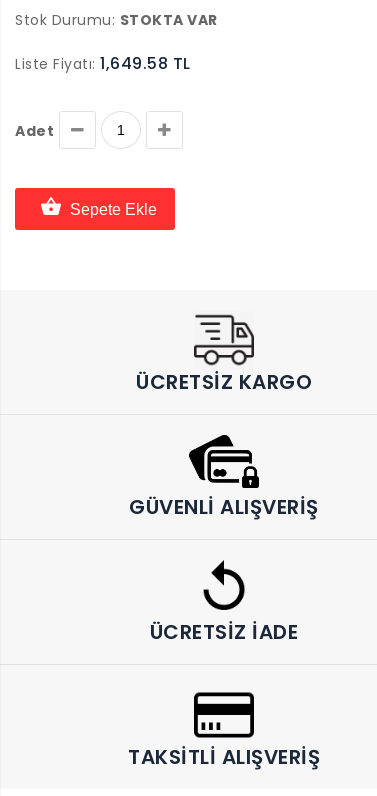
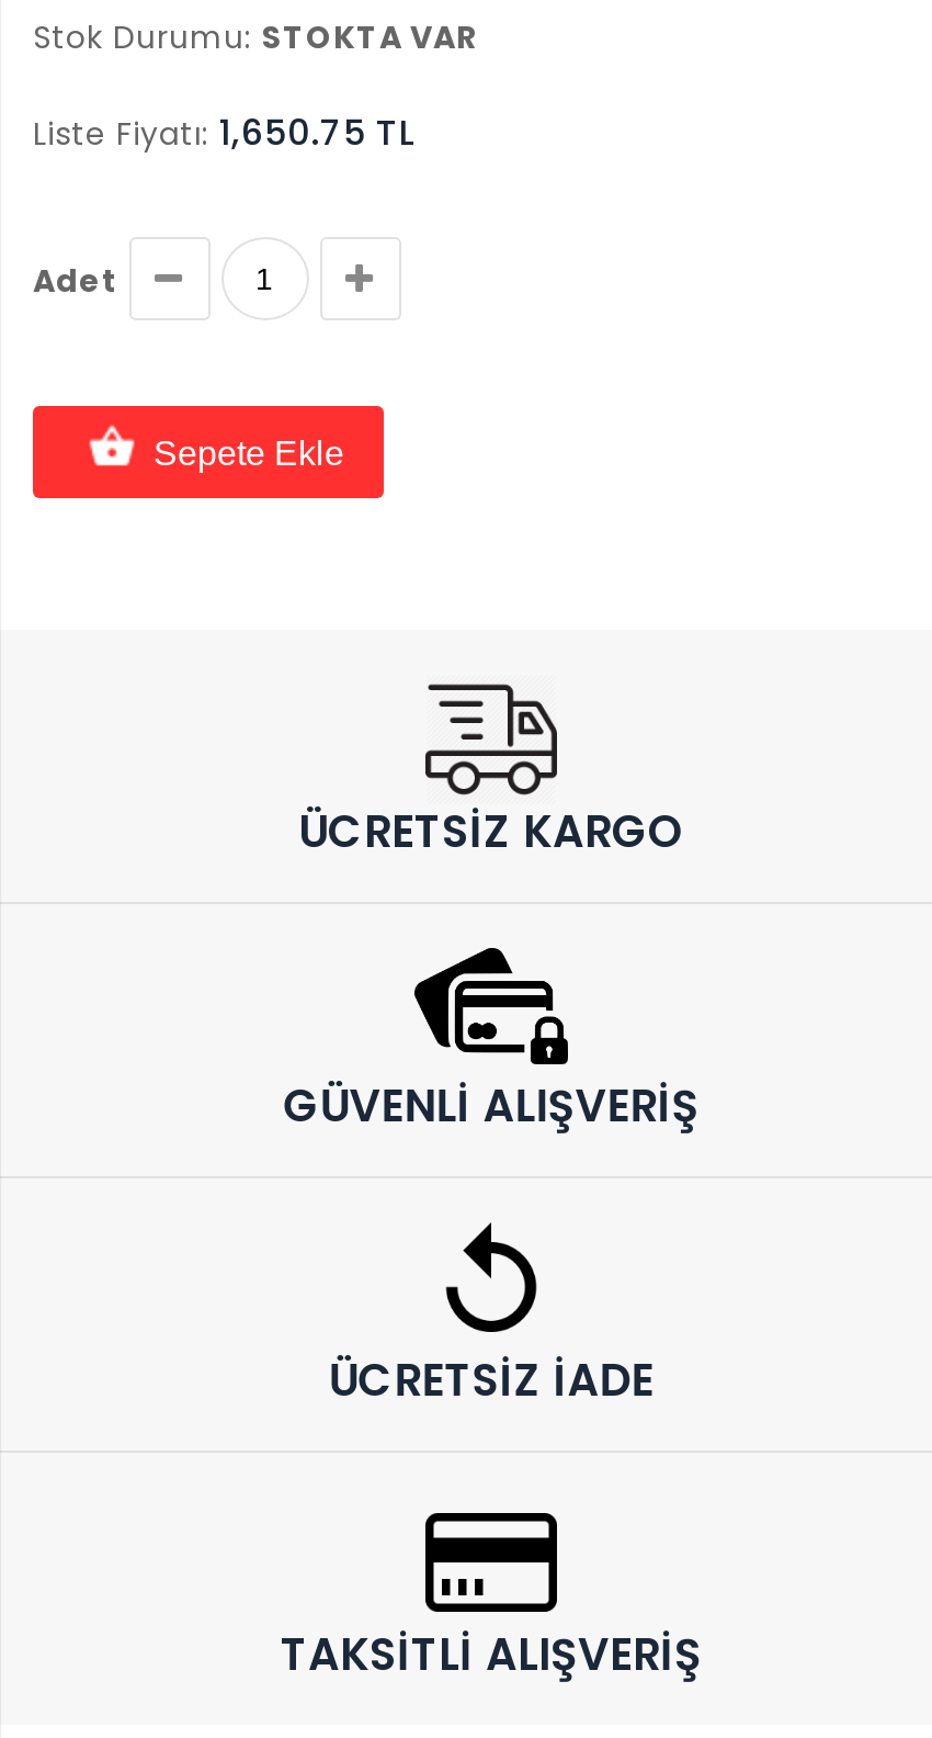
[15,52,190,75] Liste Fiyatı: 1,649.58 TL -> [33,108,416,158] Liste Fiyatı: 1,650.75 TL

